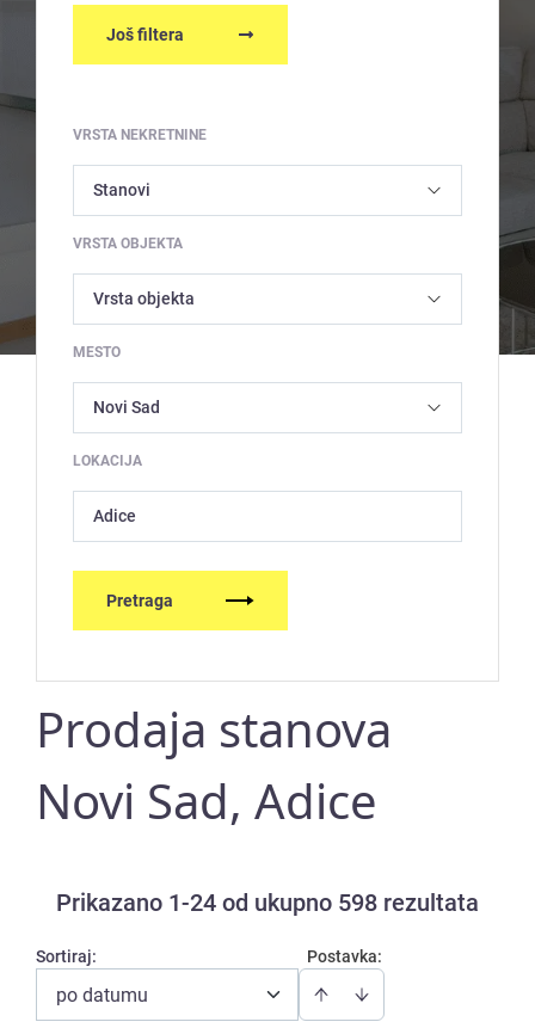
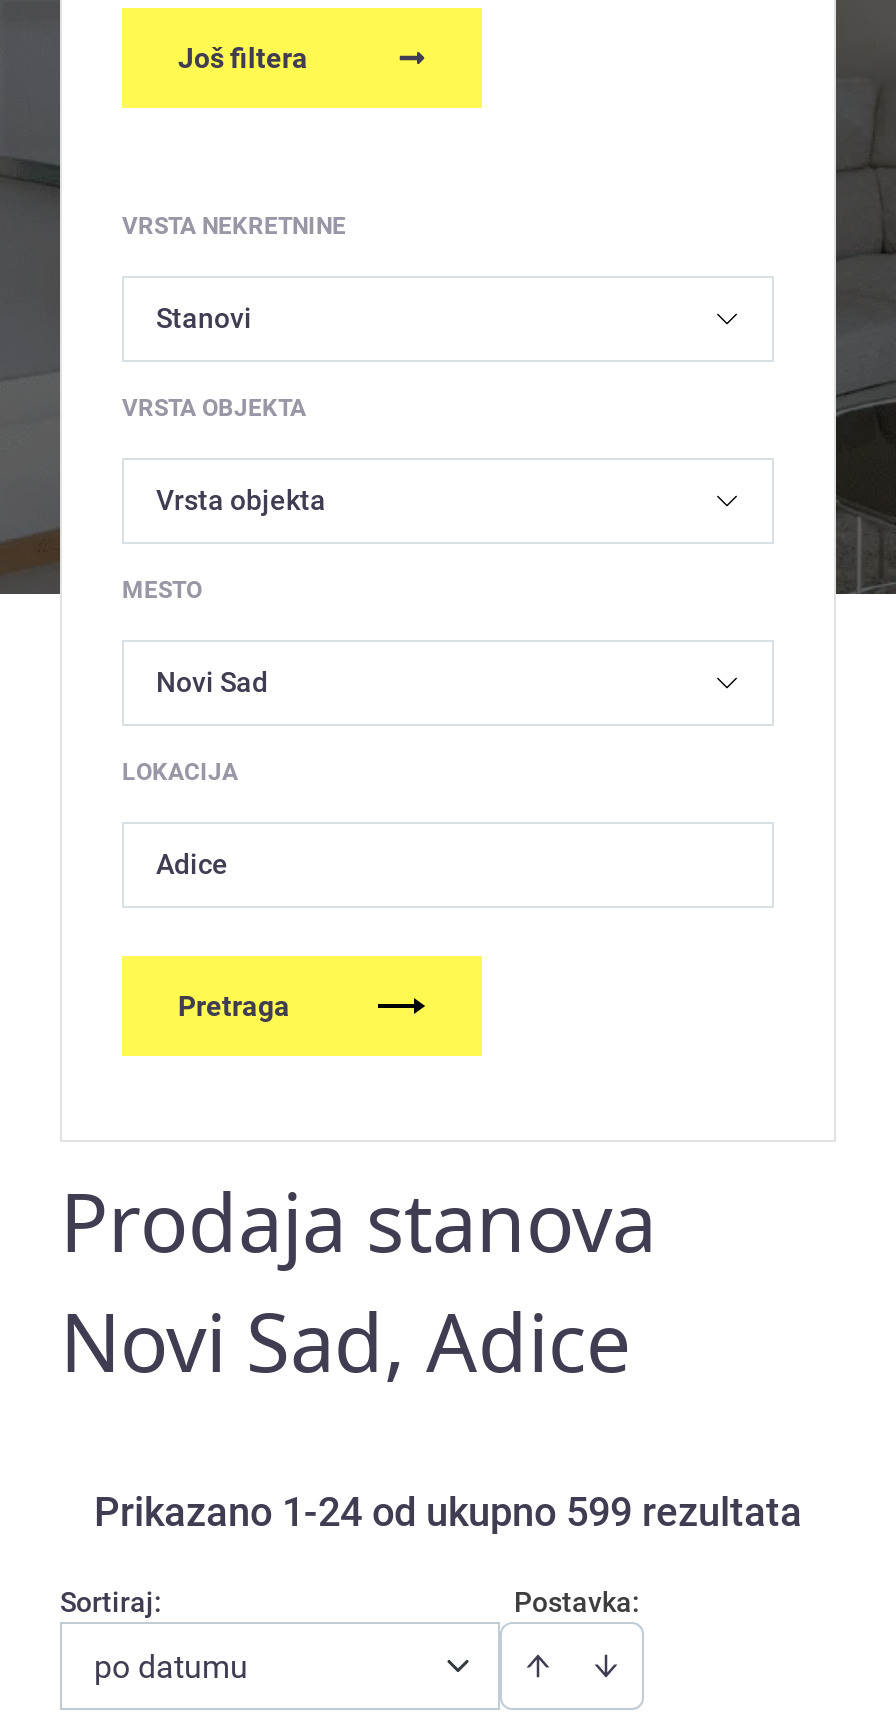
[56,888,479,917] Prikazano 1-24 od ukupno 598 rezultata -> [94,1488,802,1536] Prikazano 1-24 od ukupno 599 rezultata

